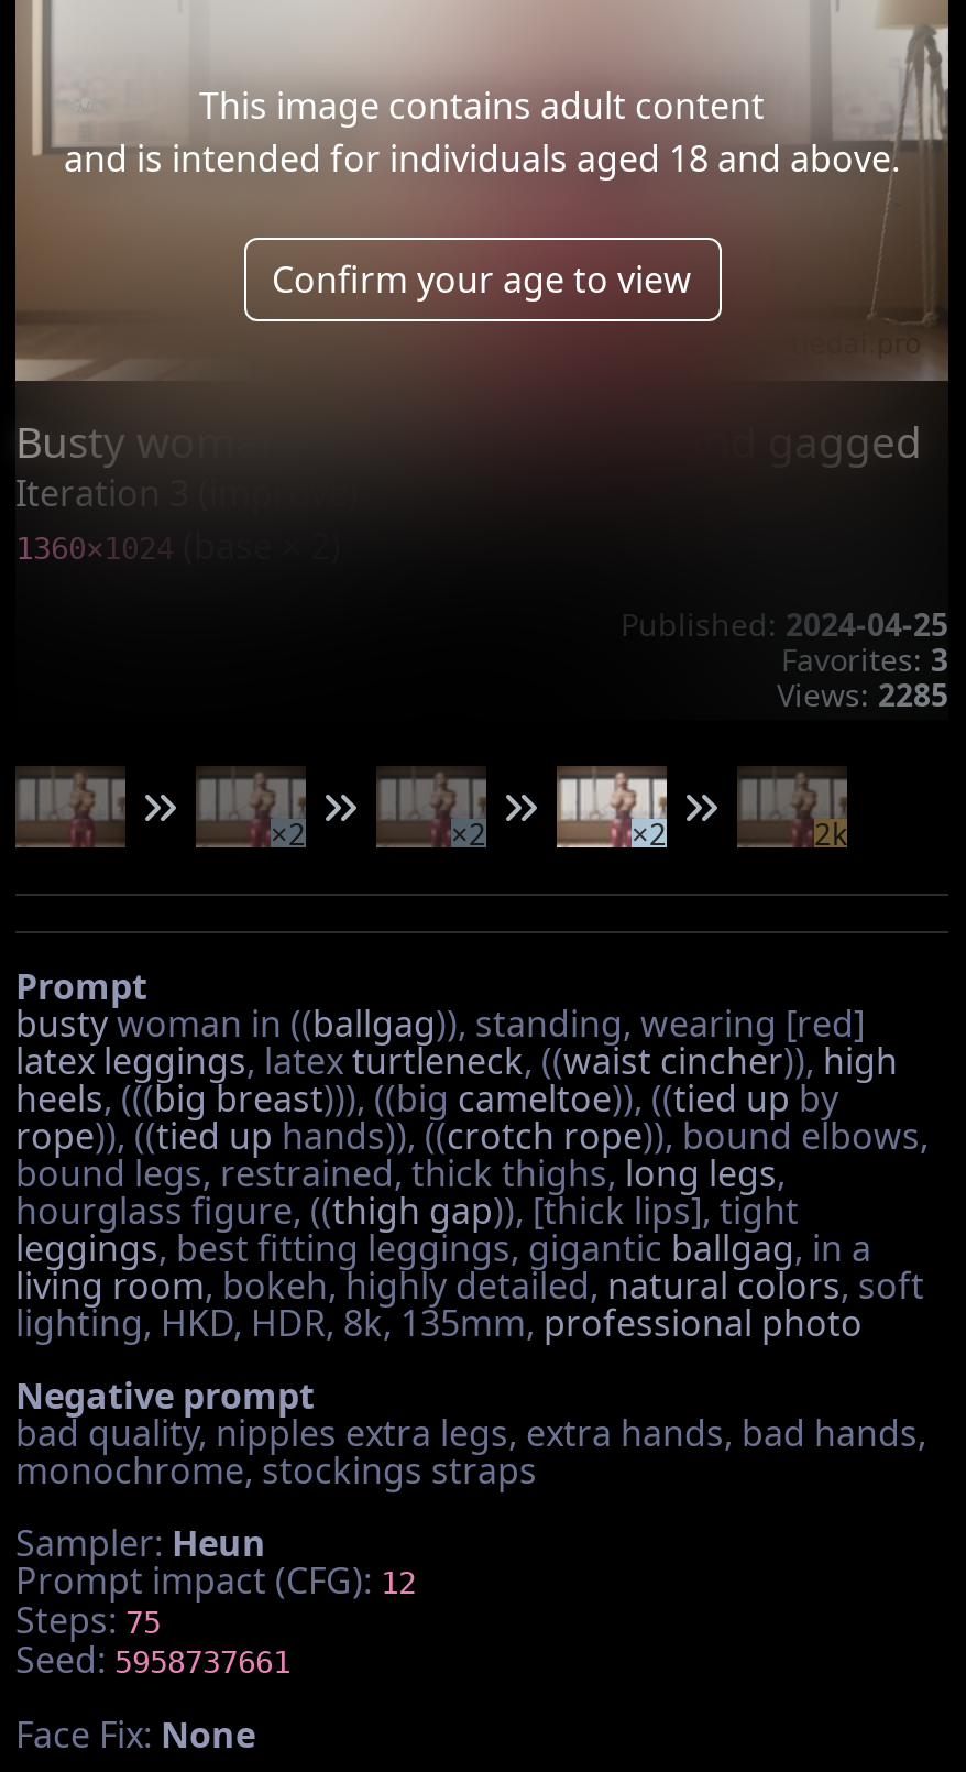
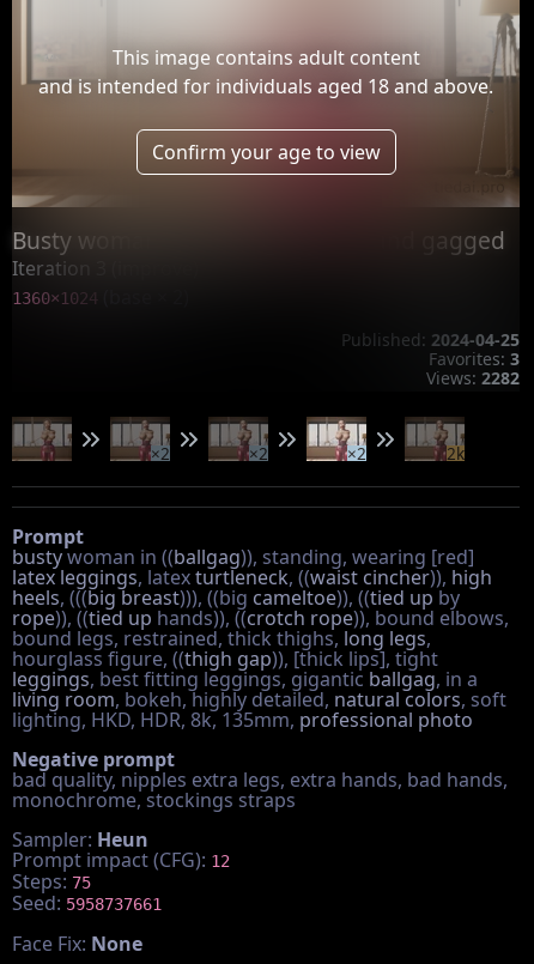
[777,674,948,716] Views: 2285 -> [426,367,520,389] Views: 2282

